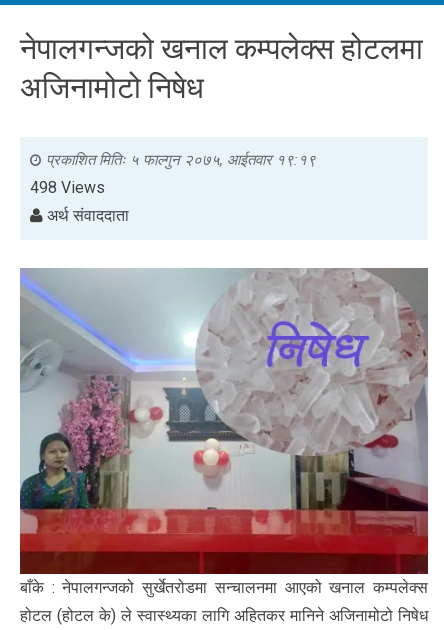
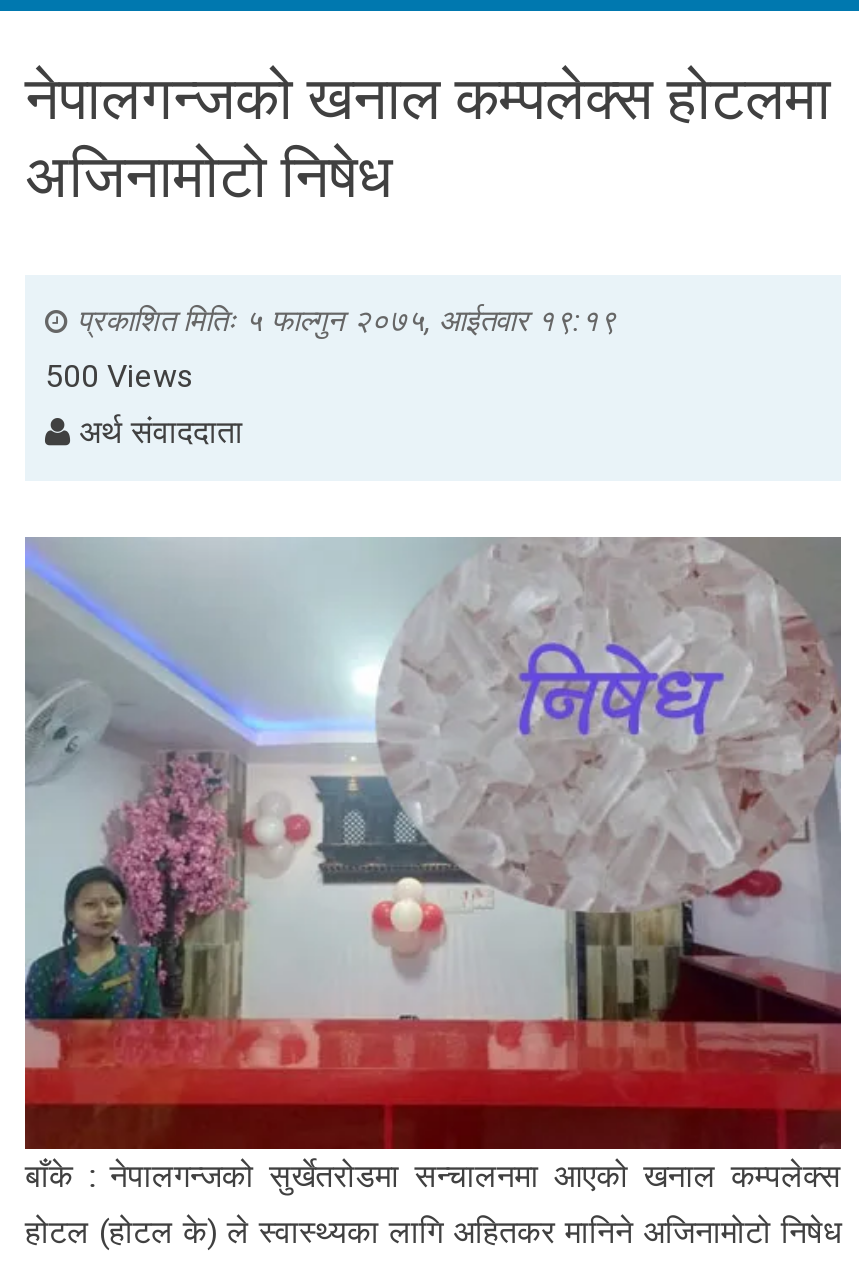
[30,178,105,197] 498 Views -> [45,357,195,395] 500 Views

